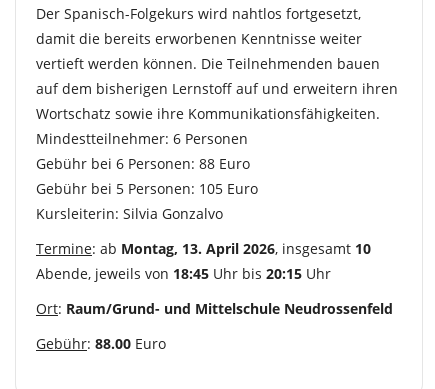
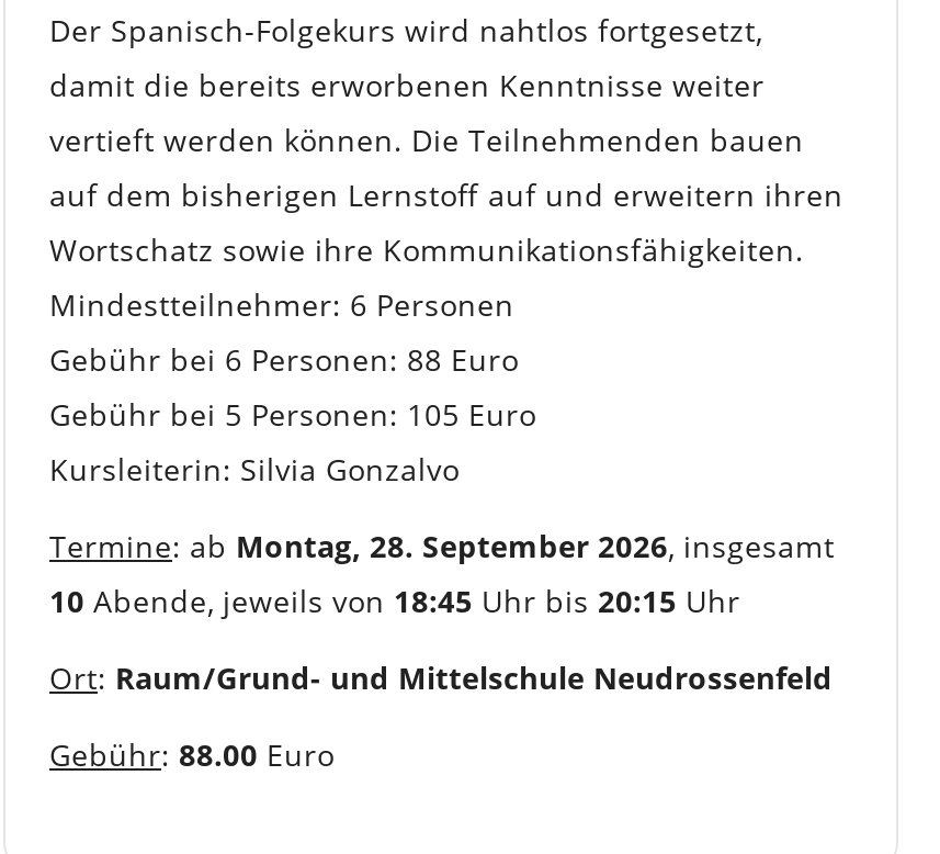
[36,239,371,283] Termine: ab Montag, 13. April 2026, insgesamt 10 | Abende, jeweils von 18:45 Uhr bis 20:15 Uhr -> [49,525,835,621] Termine: ab Montag, 28. September 2026, insgesamt | 10 Abende, jeweils von 18:45 Uhr bis 20:15 Uhr

